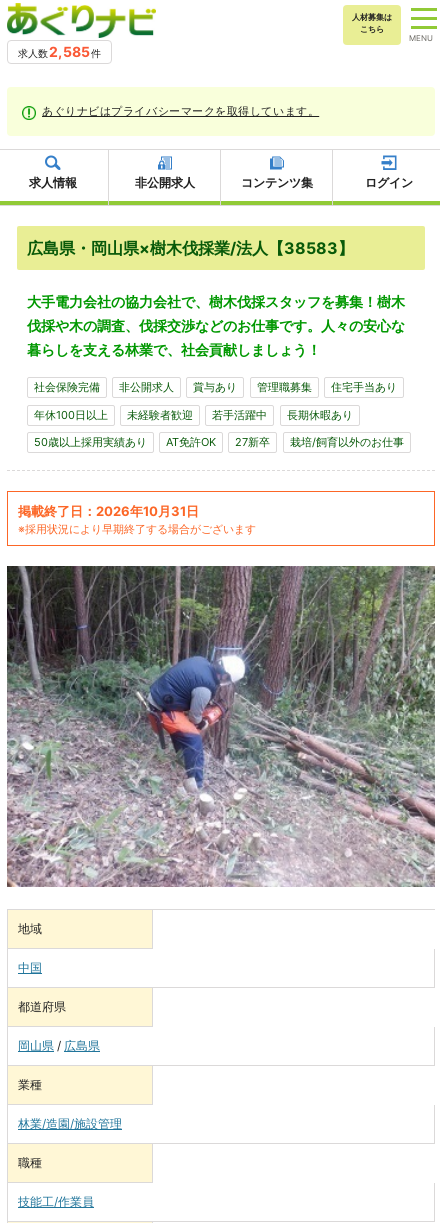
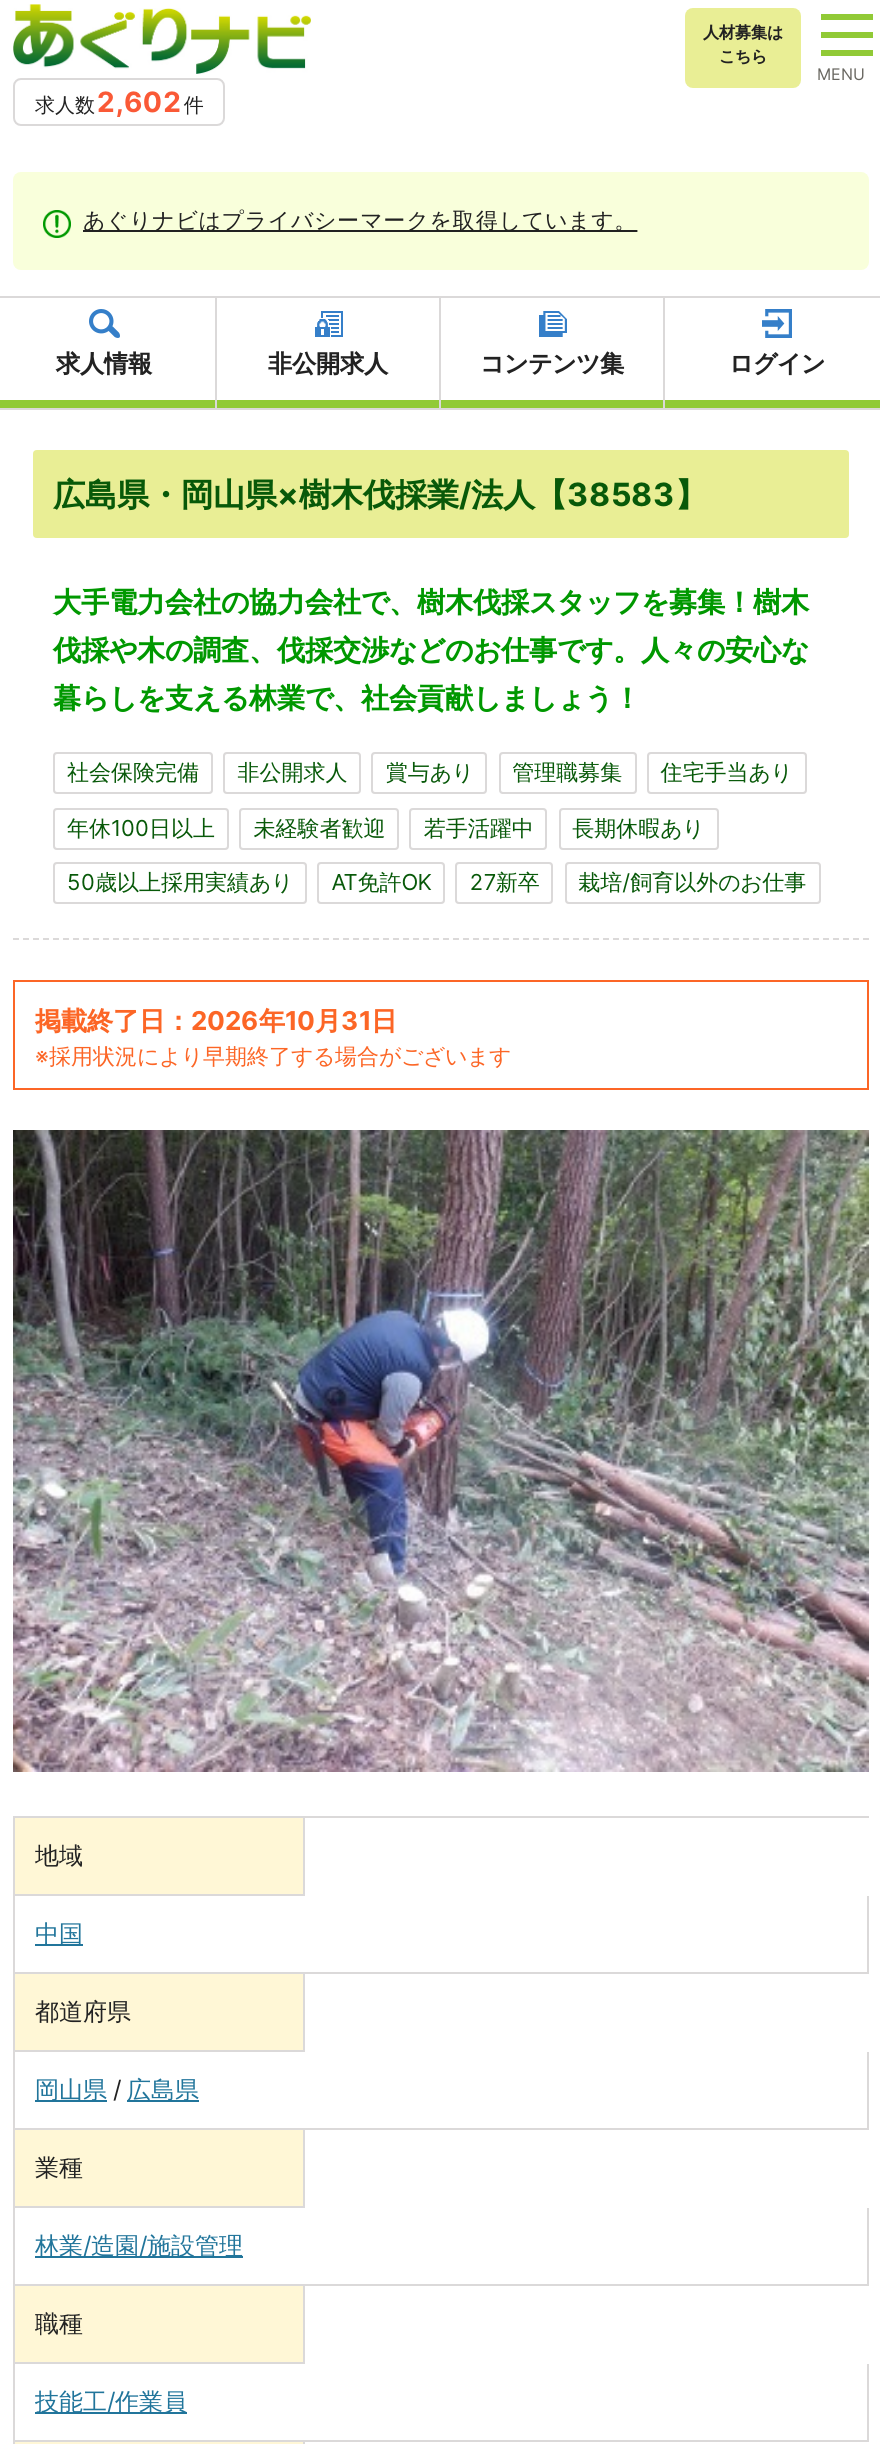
[18,43,101,60] 求人数2,585件 -> [35,84,204,118] 求人数2,602件

